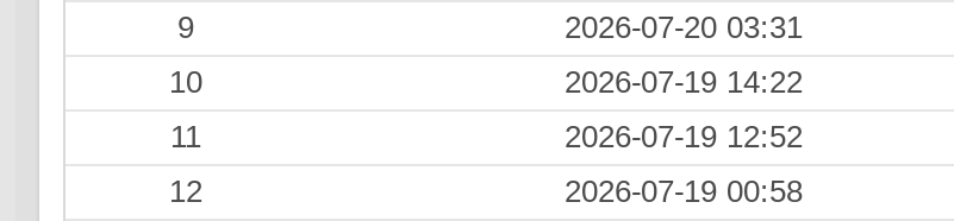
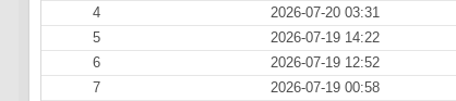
[177,10,194,45] 9 -> [93,4,100,21] 4
[169,64,202,100] 10 -> [93,29,100,46] 5
[170,119,201,154] 11 -> [93,54,100,71] 6
[169,173,202,209] 12 -> [93,79,100,96] 7

